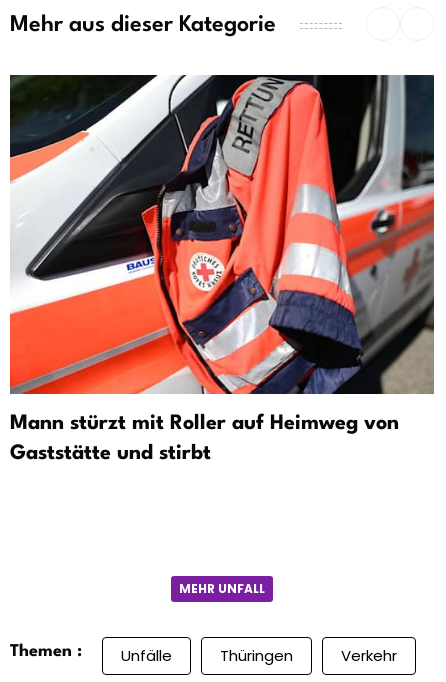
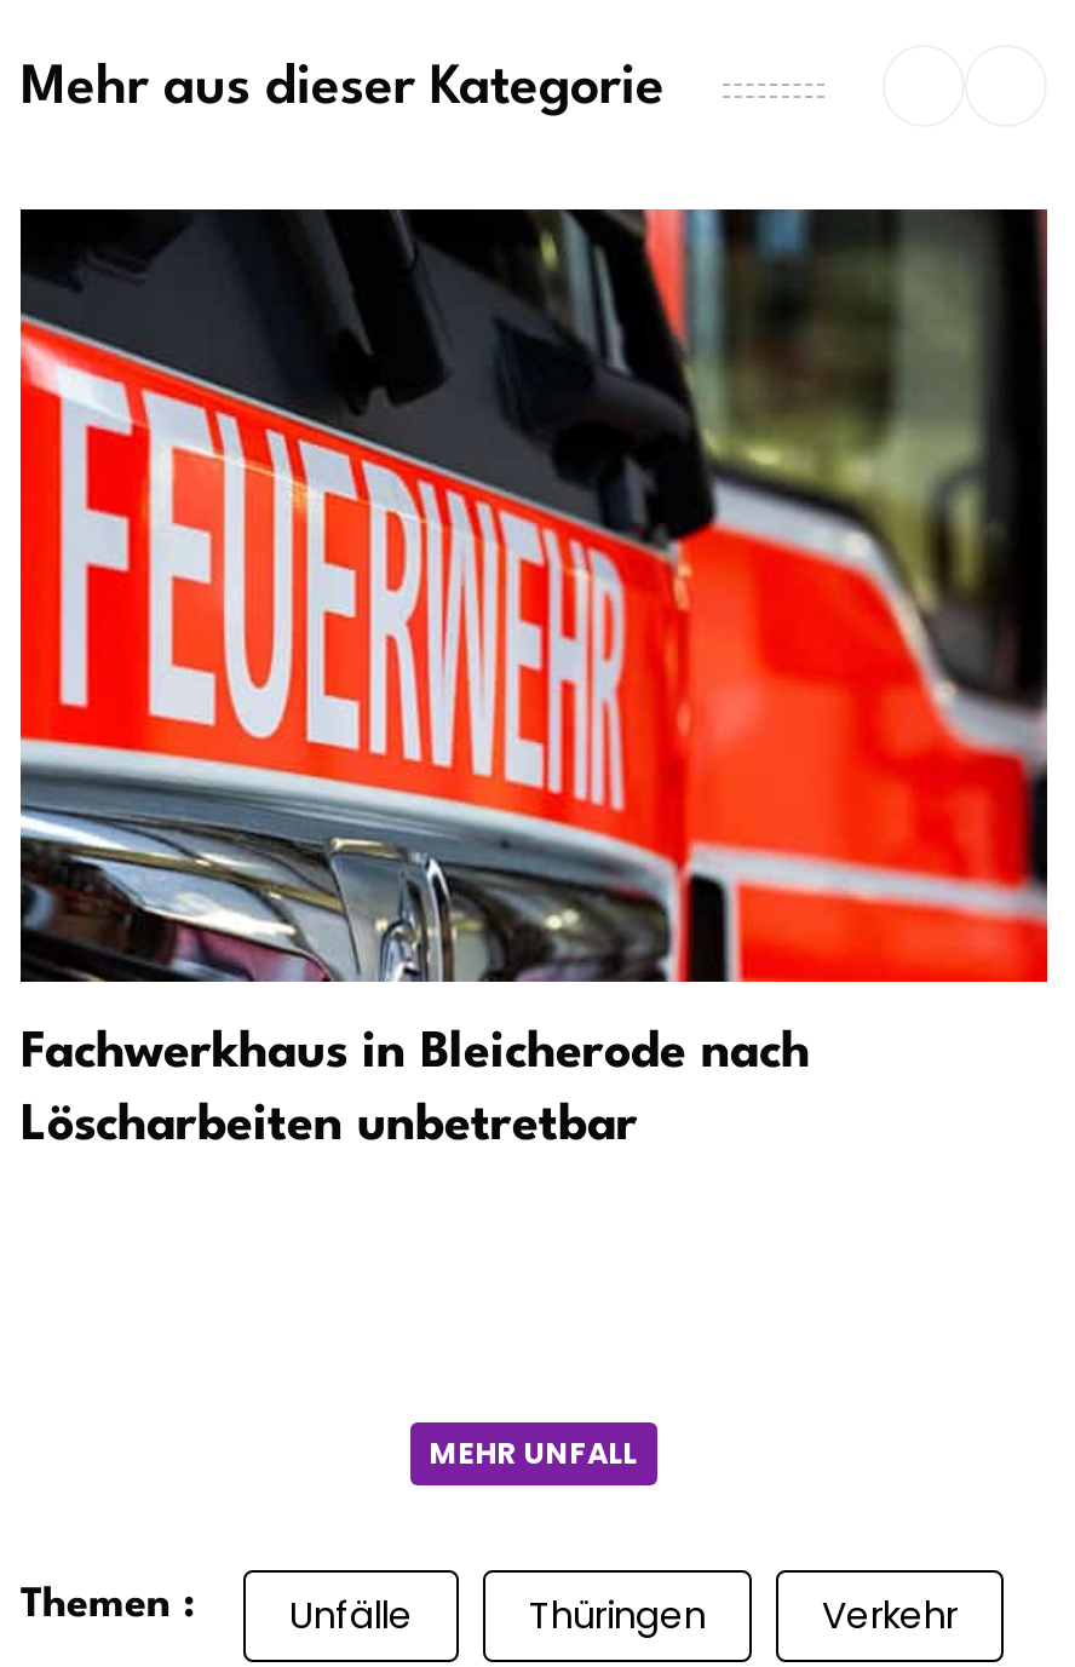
[9,74,435,434] [image] | Mann stürzt mit Roller auf Heimweg von -> [18,207,1050,1078] [image] | Fachwerkhaus in Bleicherode nach
[10,444,211,464] Gaststätte und stirbt -> [21,1102,638,1151] Löscharbeiten unbetretbar

